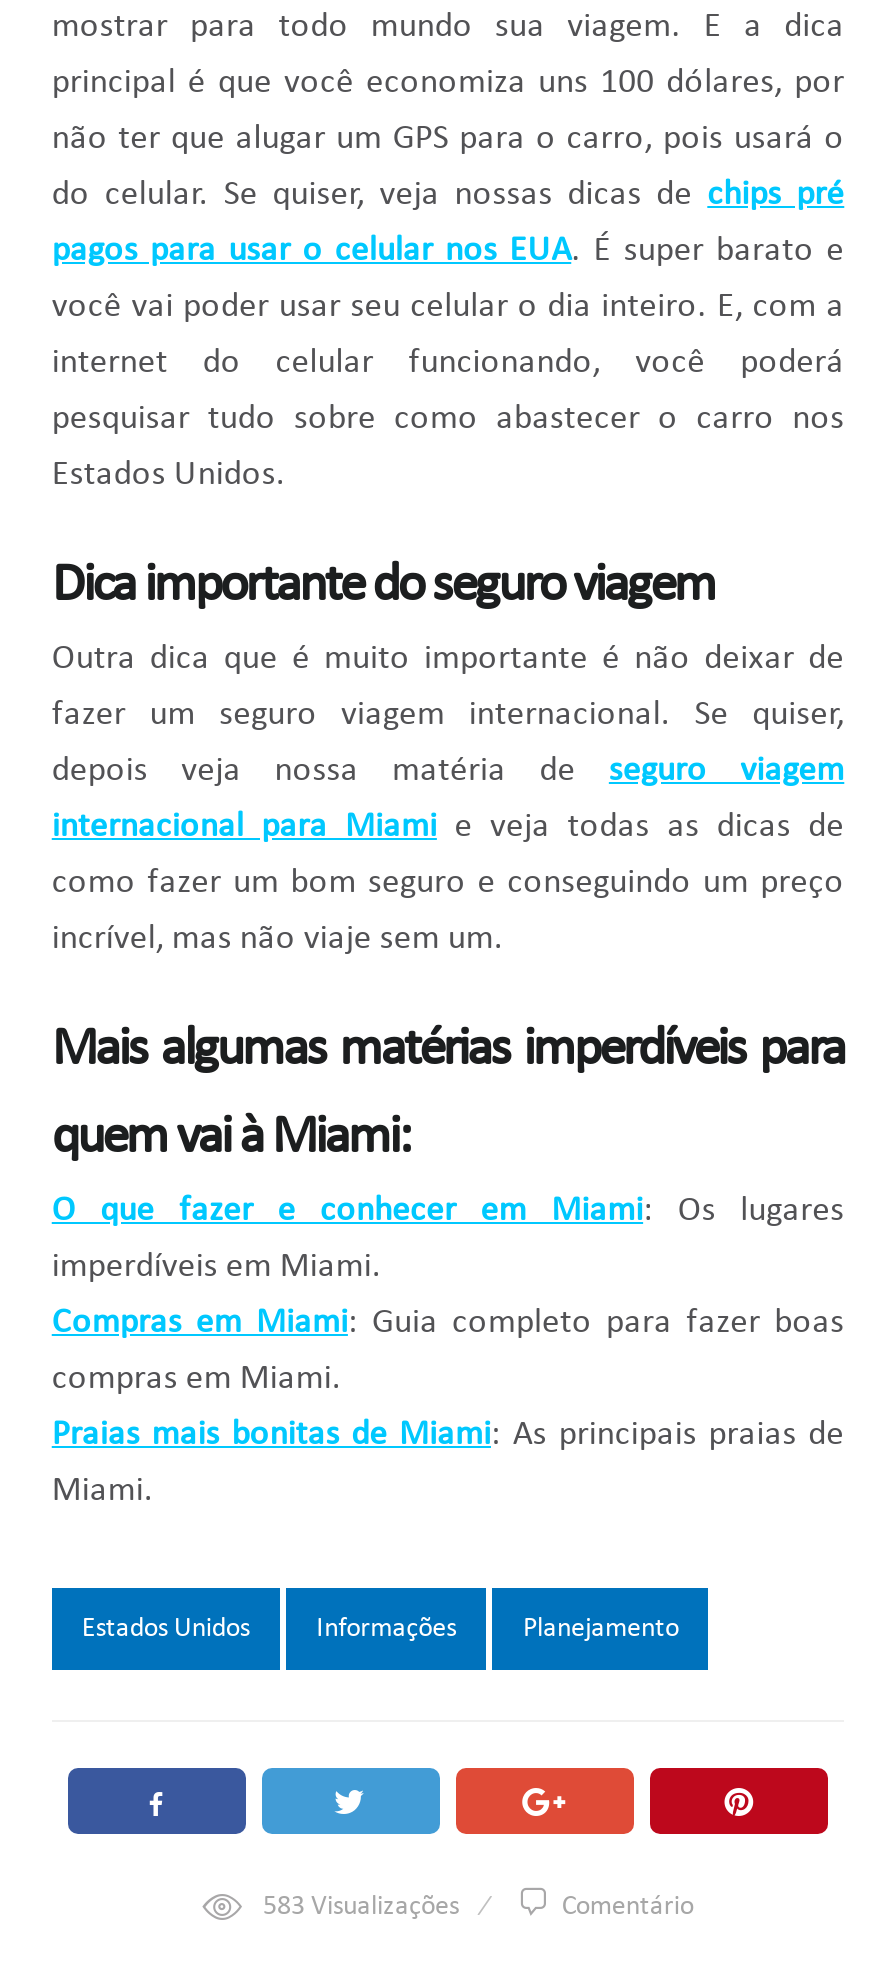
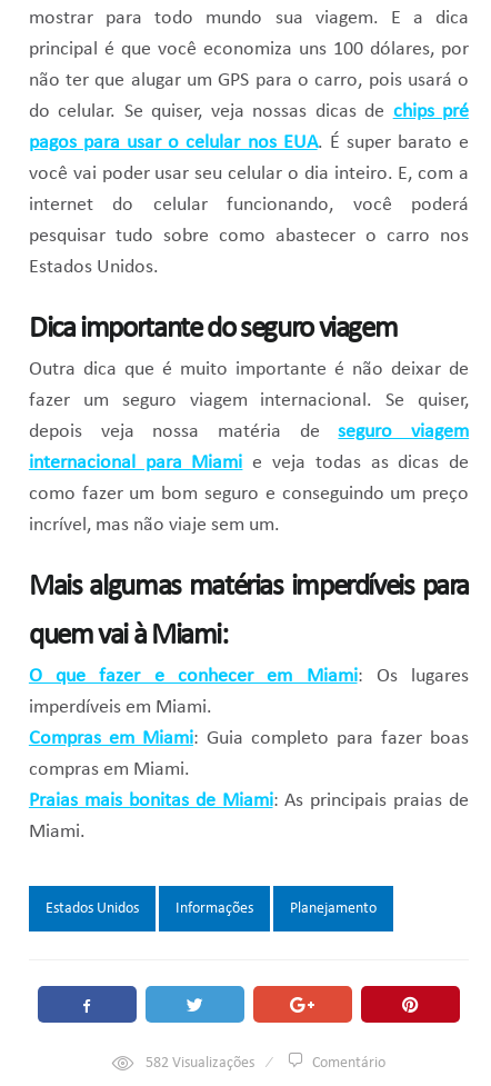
[263,1892,459,1922] 583 Visualizações -> [146,1055,255,1072] 582 Visualizações

